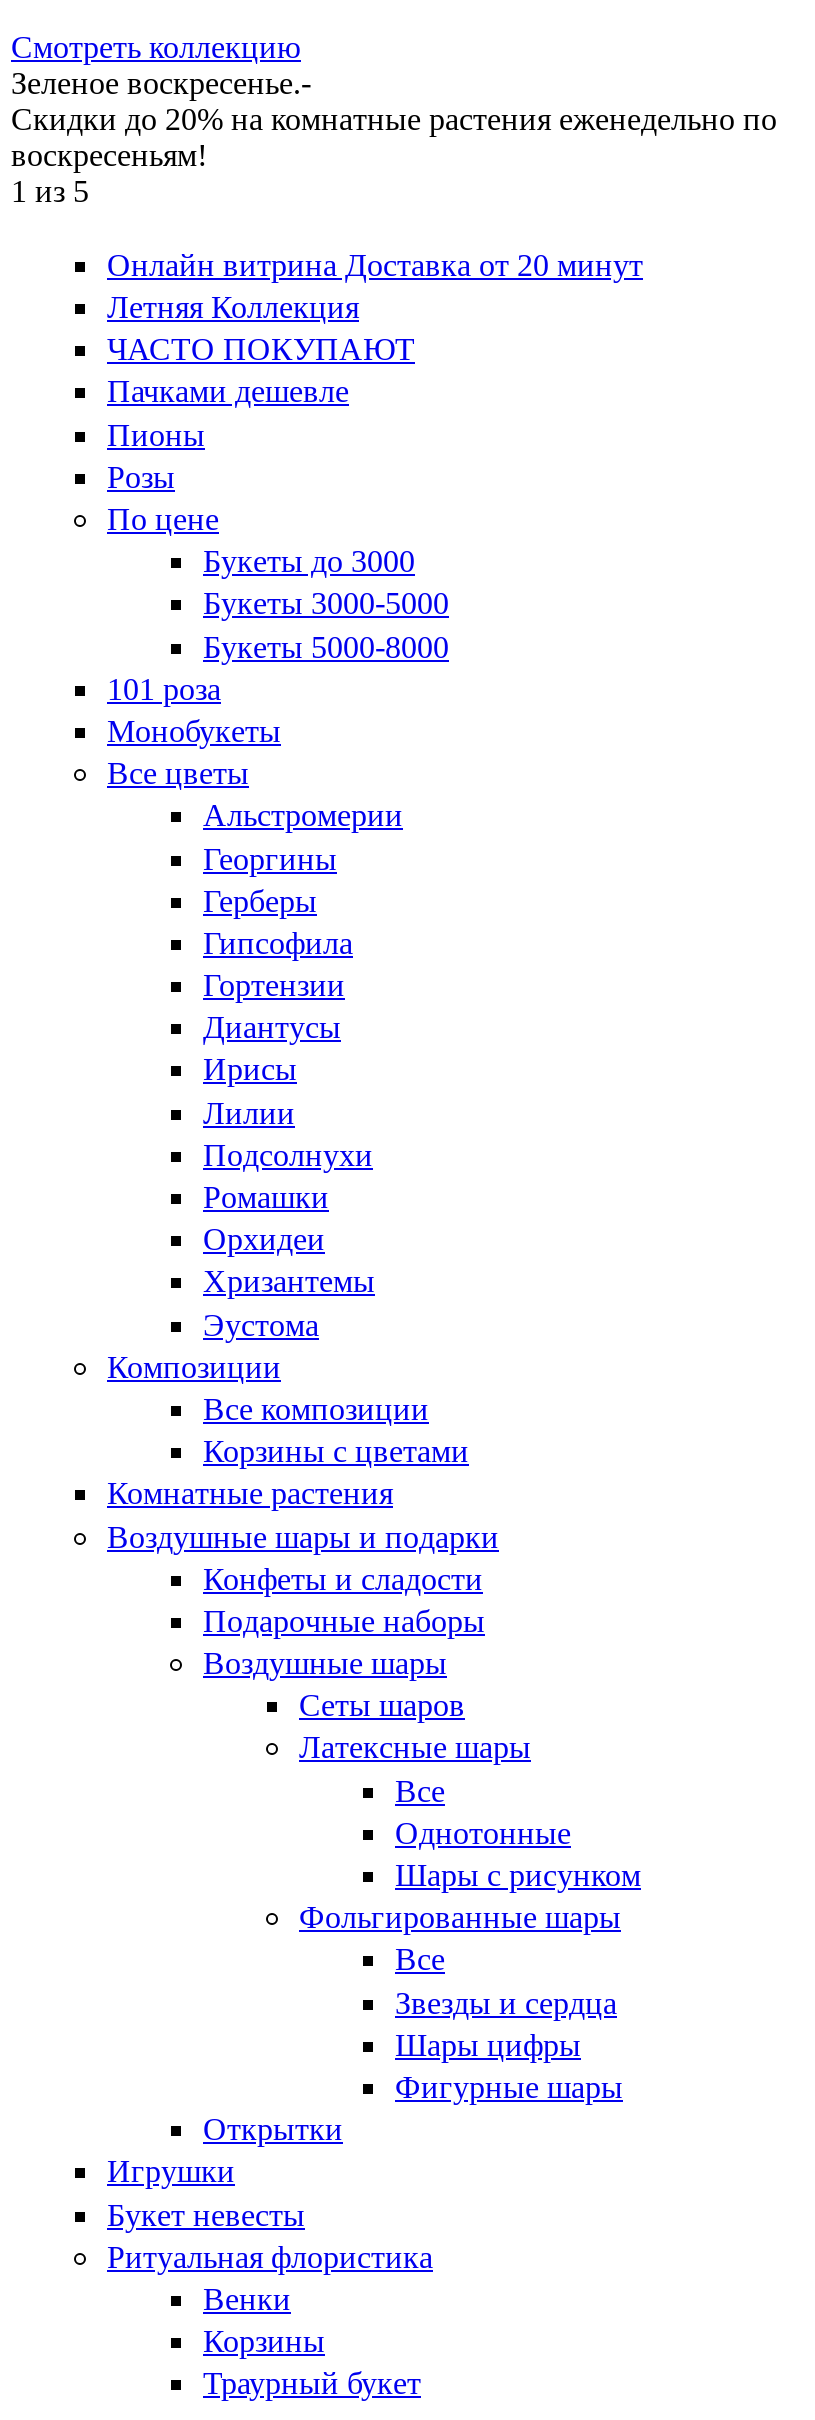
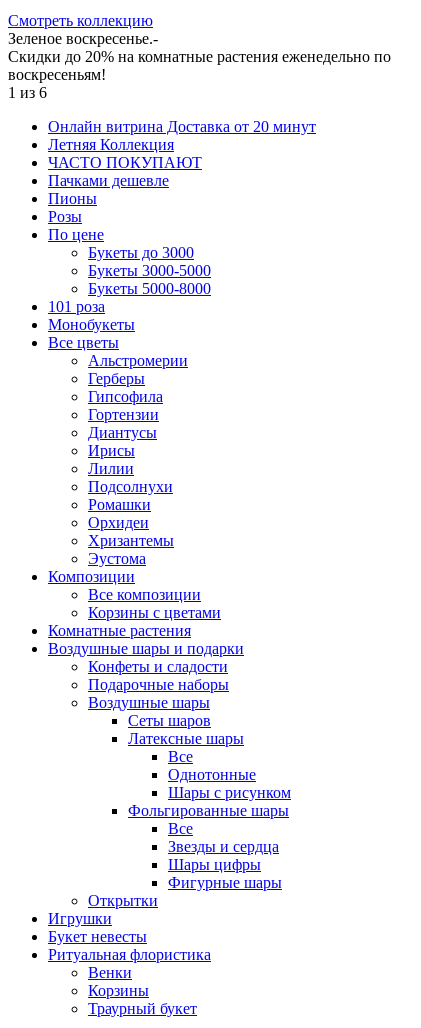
[11,173,89,207] 1 из 5 -> [8,84,47,101] 1 из 6
[203,841,337,875] Георгины -> none

